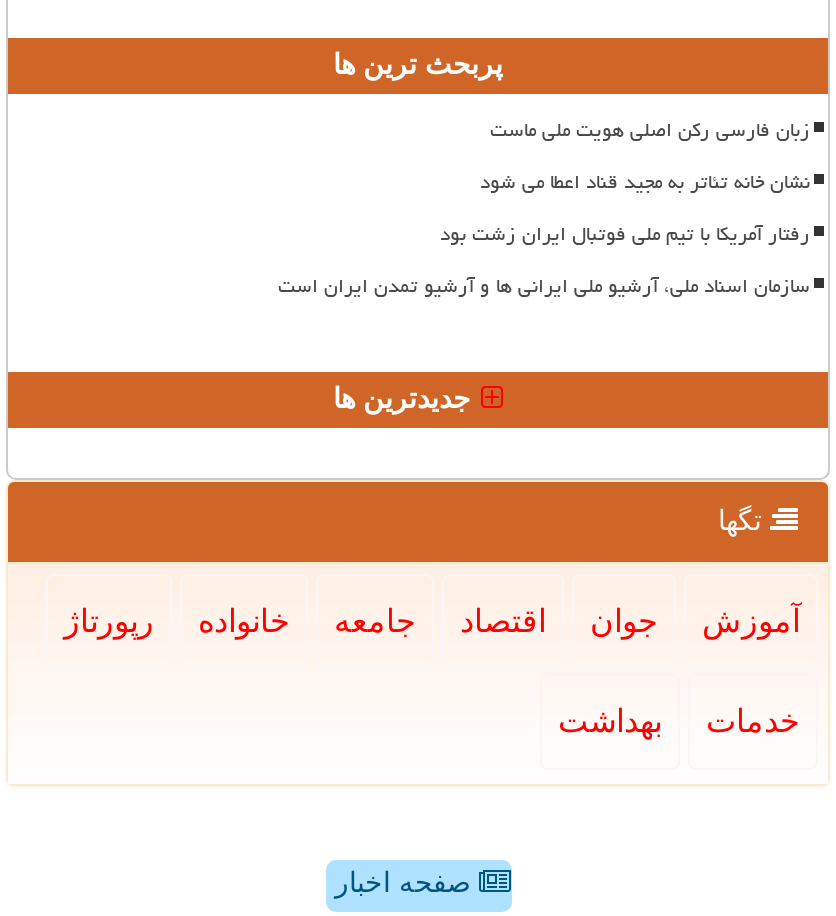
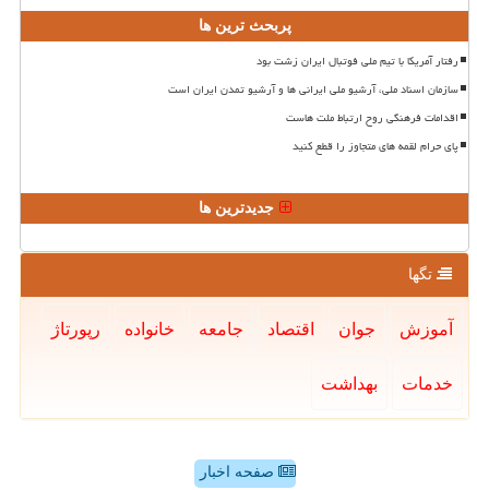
[480,111,810,203] زبان فارسی رکن اصلی هویت ملی ماست | نشان خانه تئاتر به مجید قناد اعطا می شود -> none
moved [278,215,810,307] -> [168,51,458,101]: رفتار آمریکا با تیم ملی فوتبال ایران زشت بود | سازمان اسناد ملی، آرشیو ملی ایرانی ها و آرشیو تمدن ایران است
none -> [286,107,458,157] اقدامات فرهنگی روح ارتباط ملت هاست | پای حرام لقمه های متجاوز را قطع کنید

